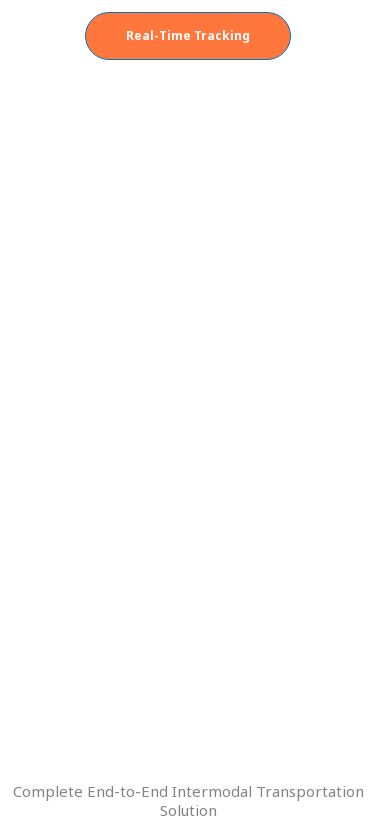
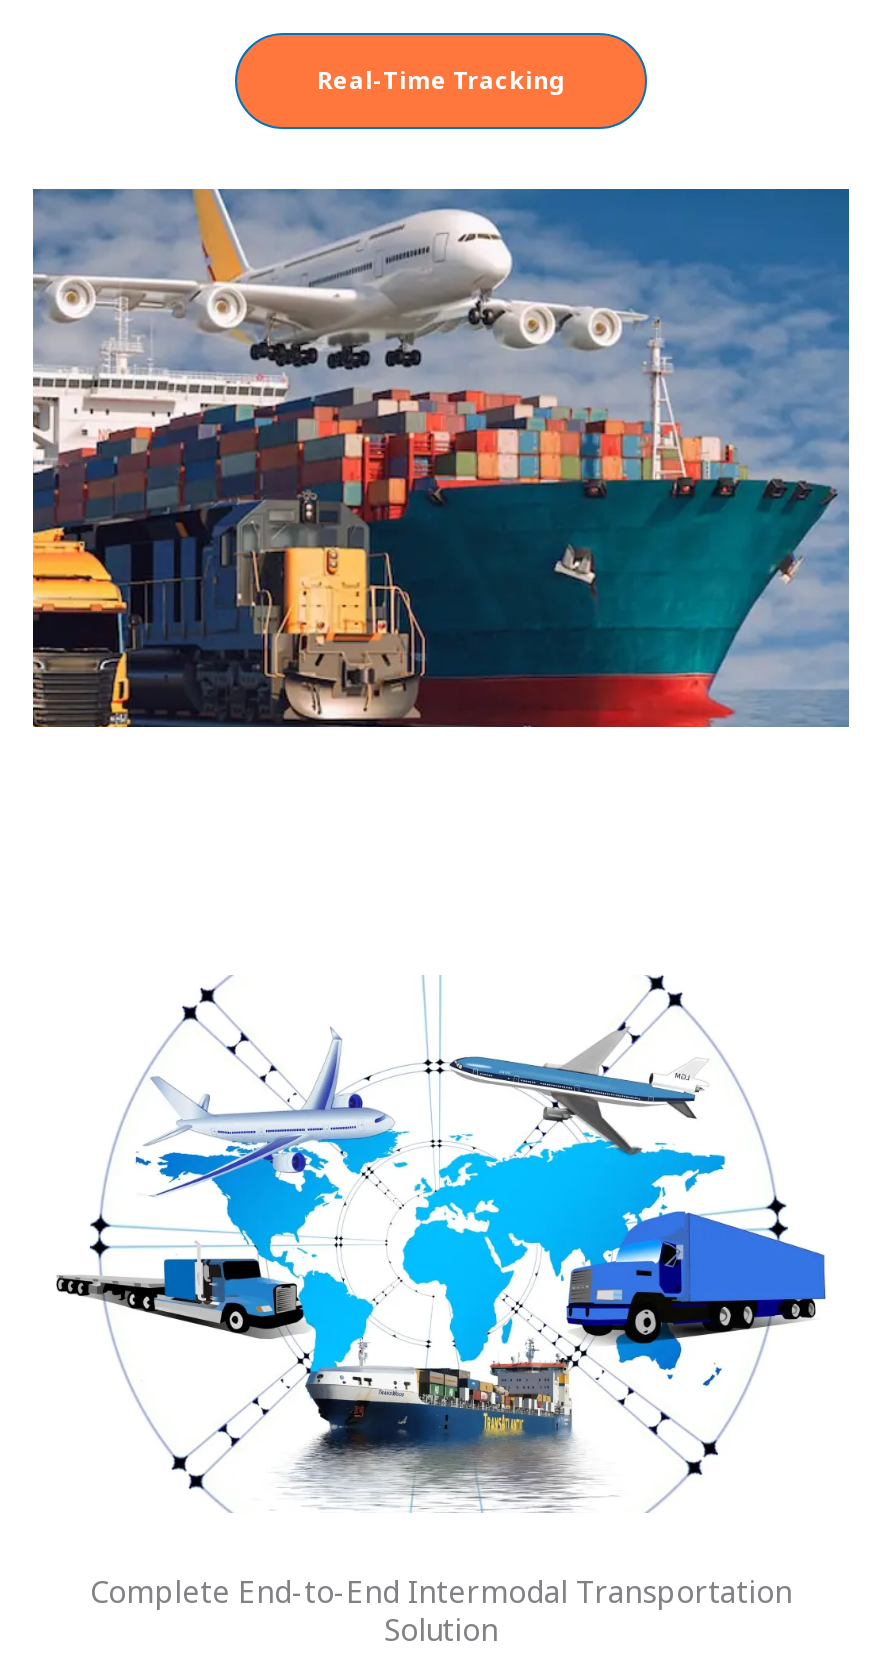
none -> [31,187,851,729] [image]
none -> [55,975,827,1513] [image]

